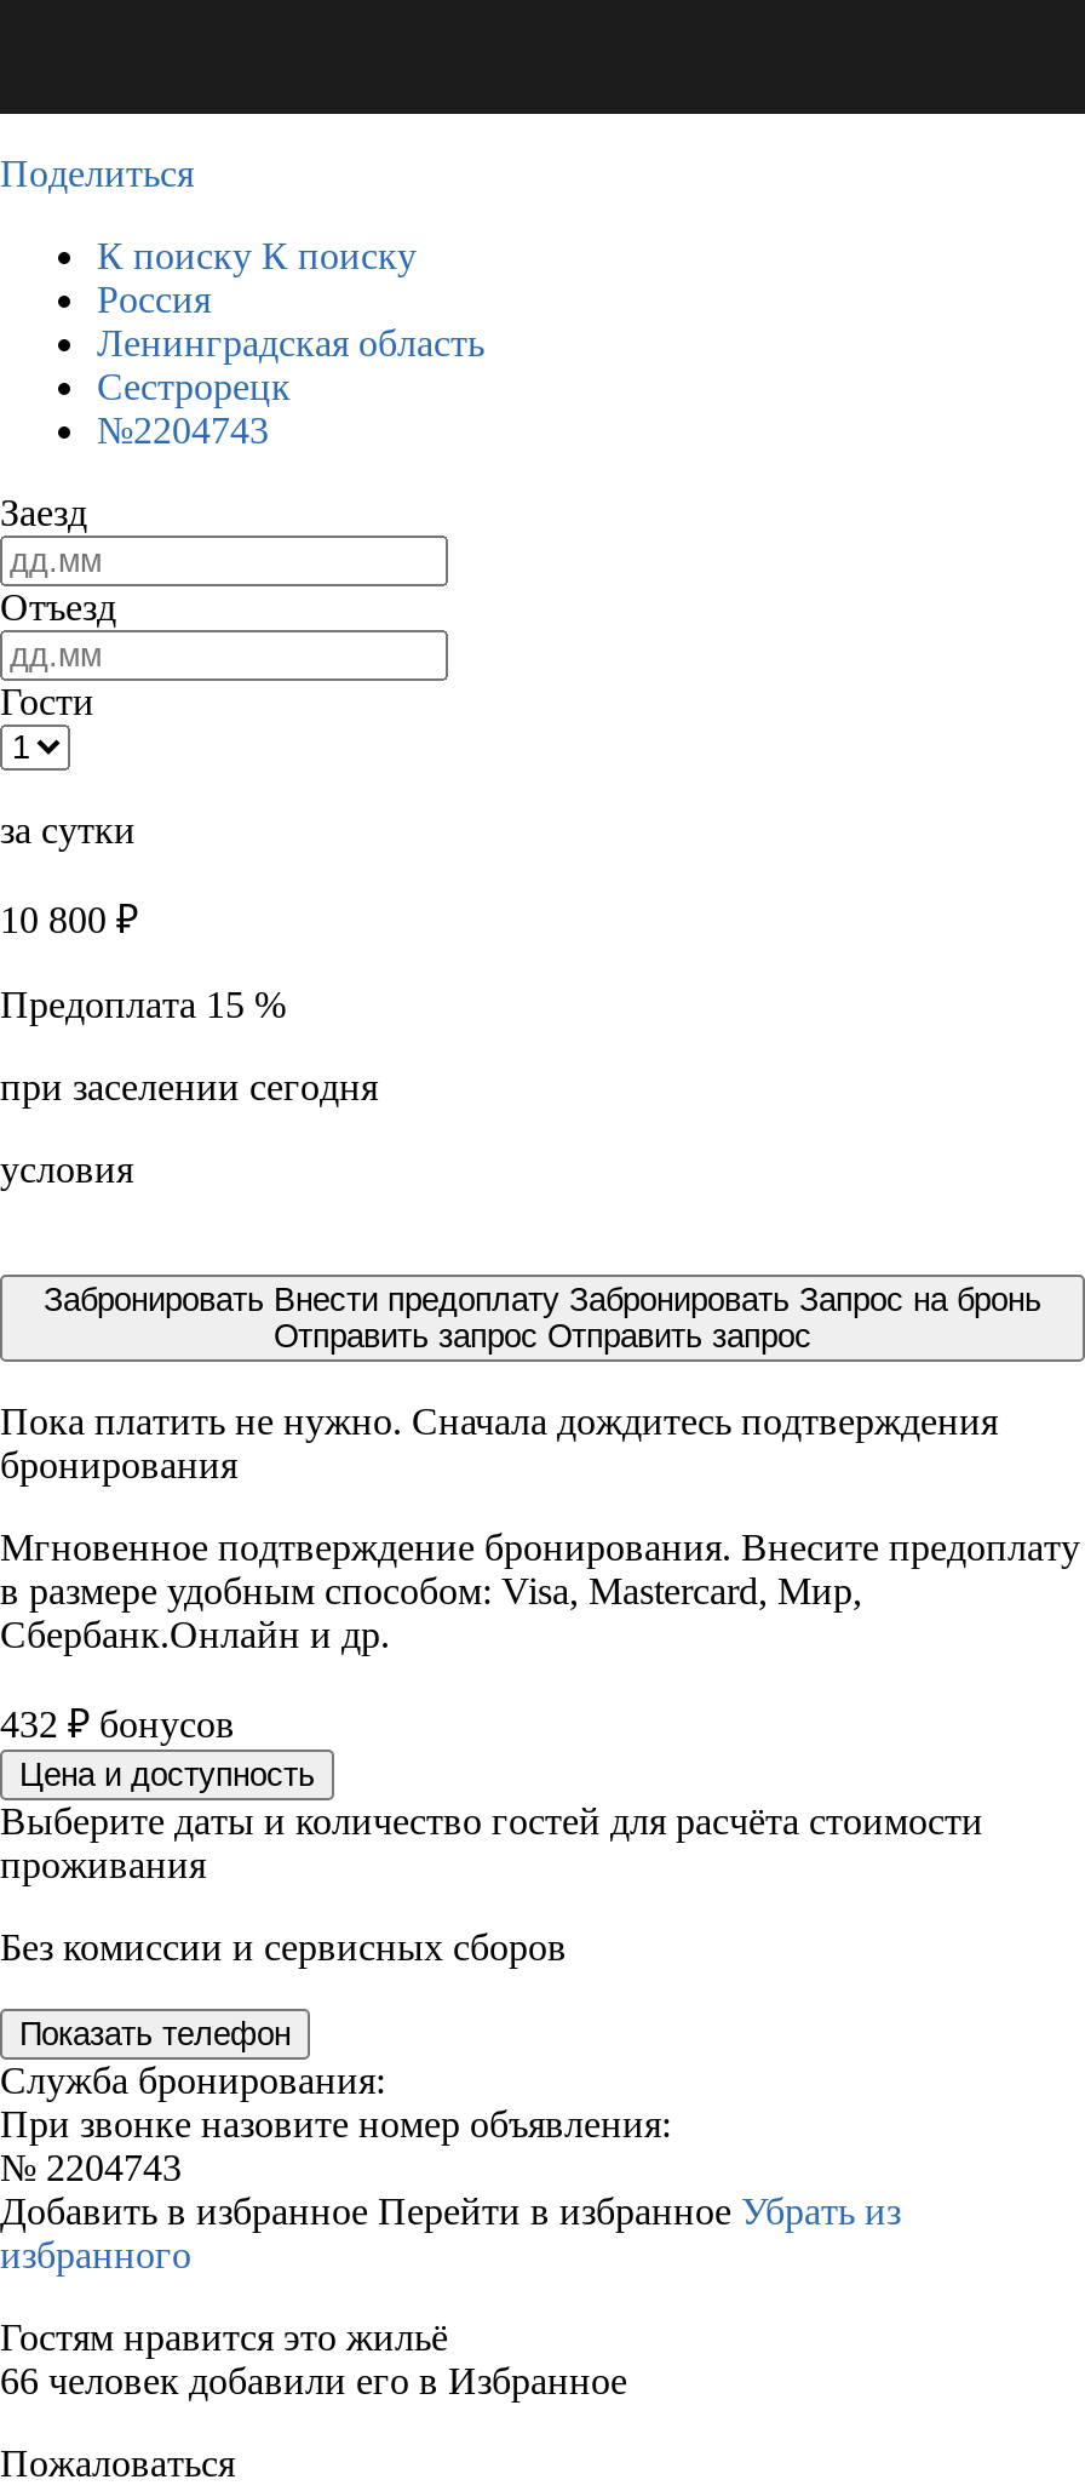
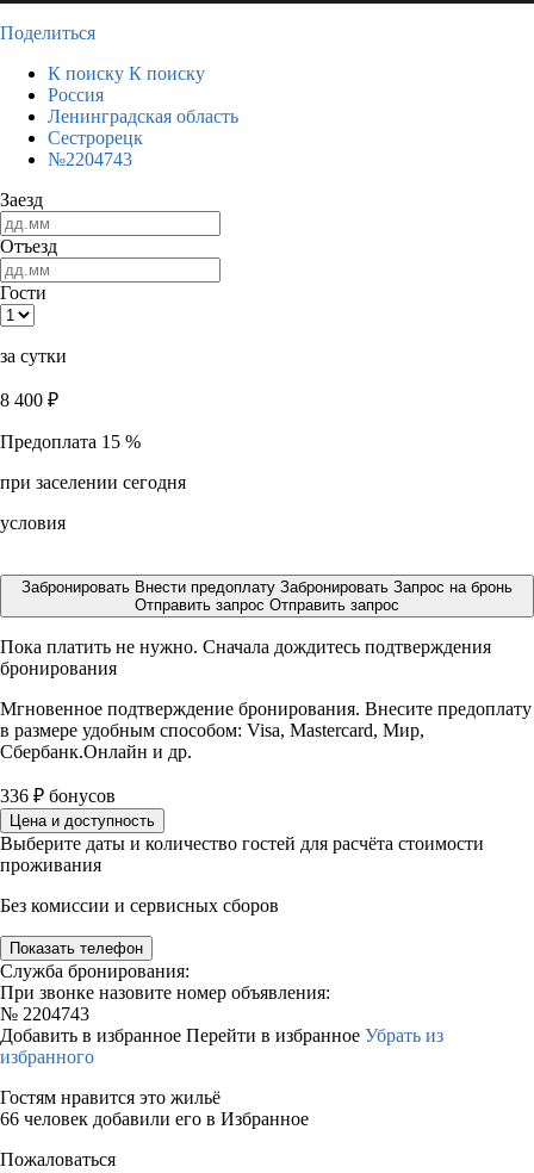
[0,899,138,940] 10 800 ₽ -> [0,390,58,410] 8 400 ₽
[0,1703,235,1745] 432 ₽ бонусов -> [0,786,116,806] 336 ₽ бонусов

